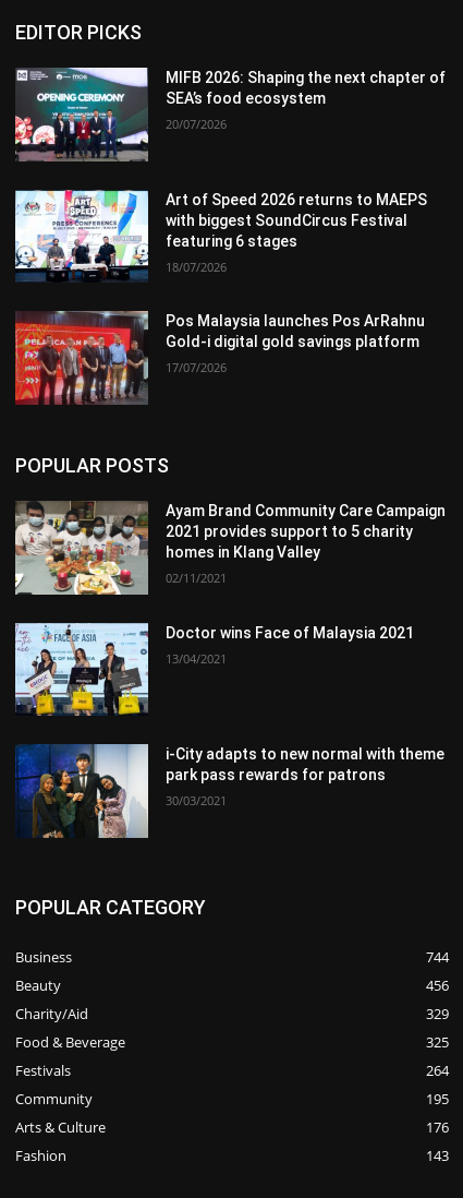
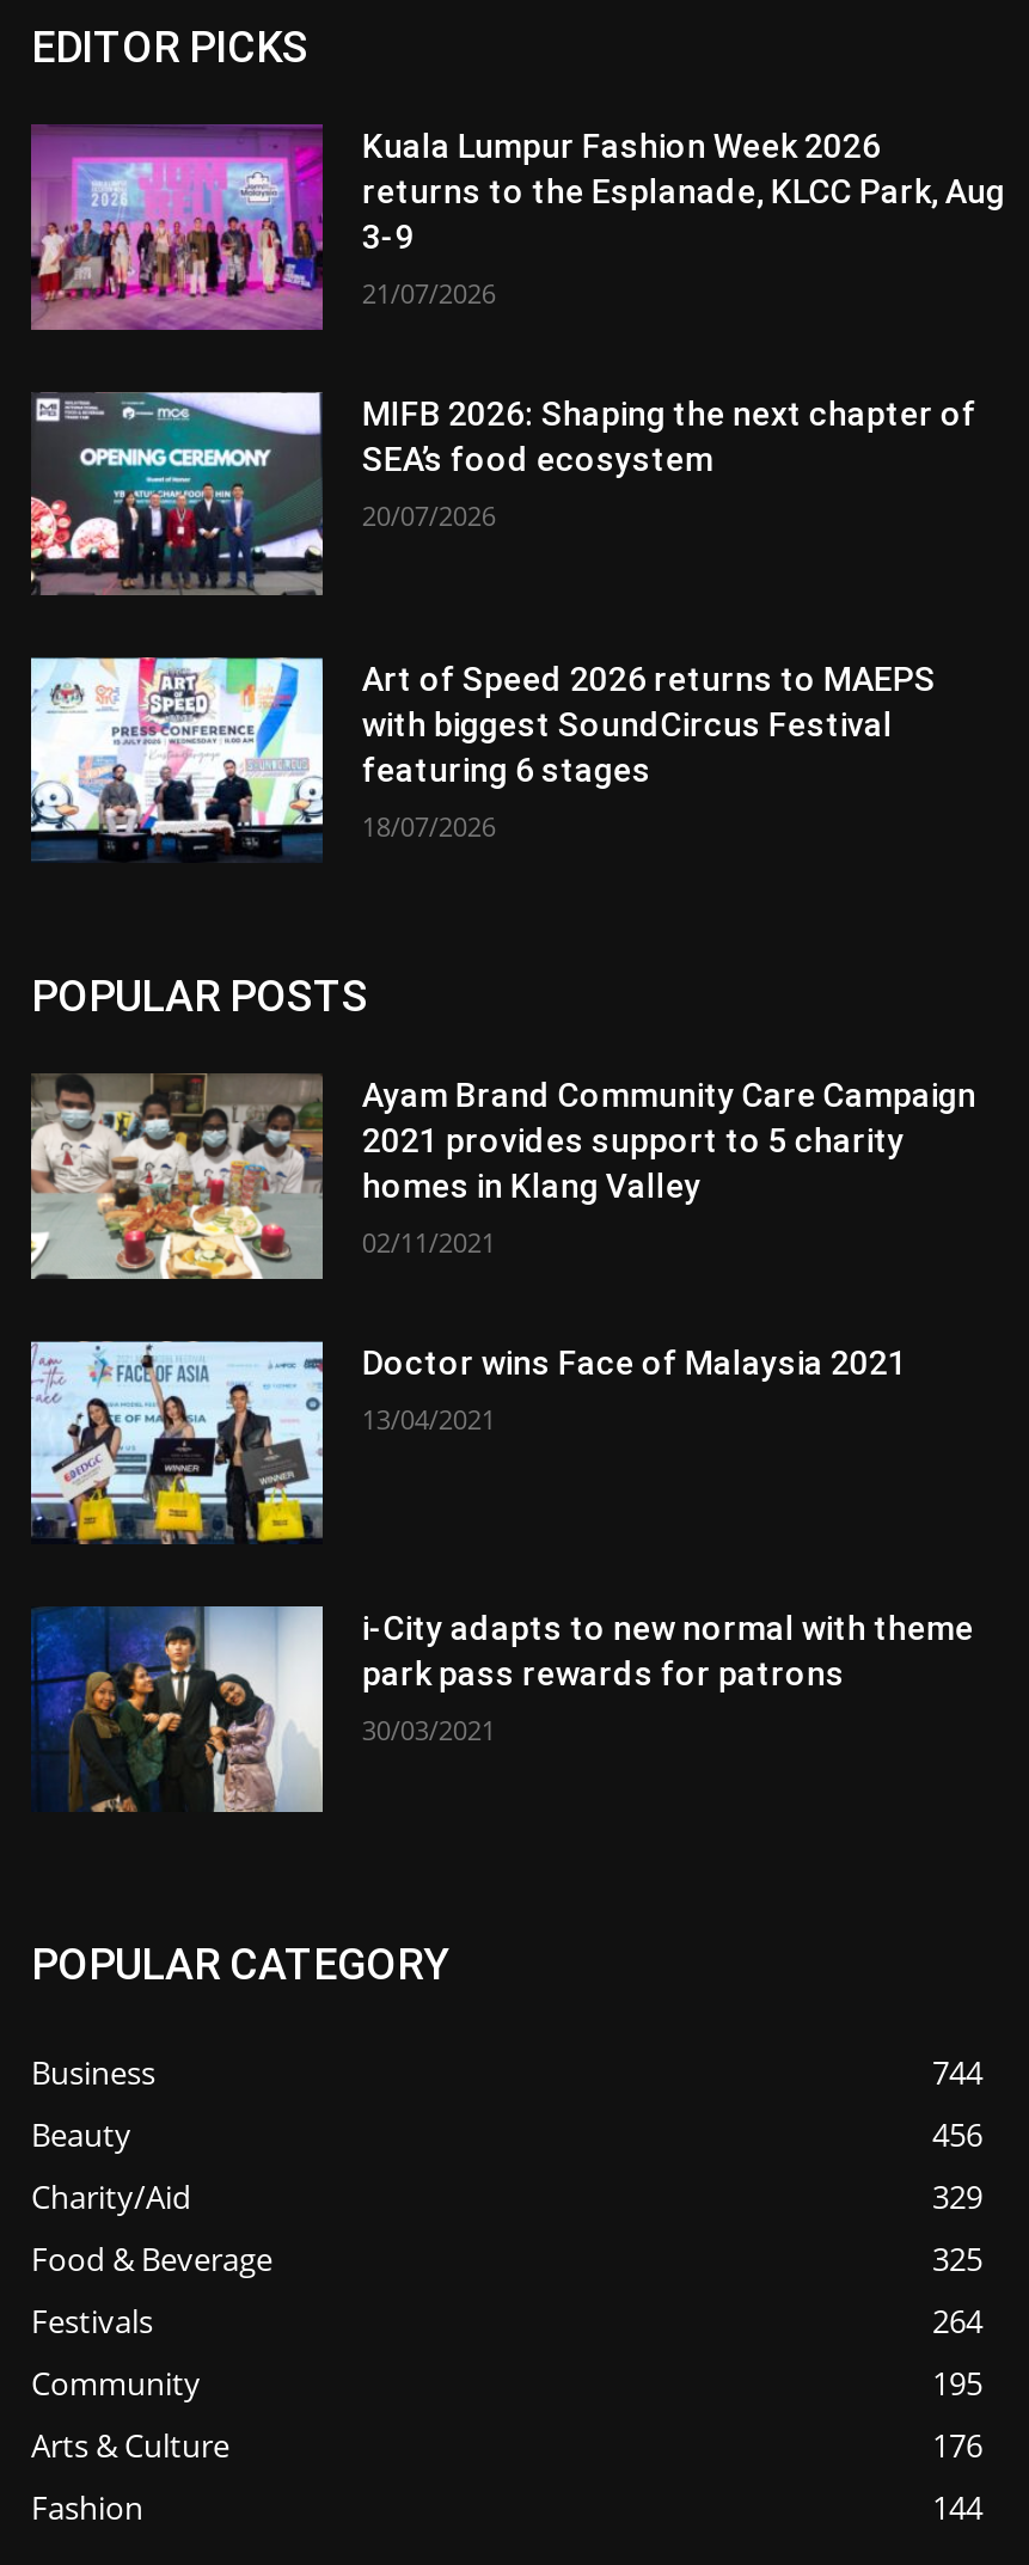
none -> [31,124,1005,330] [image] | Kuala Lumpur Fashion Week 2026 | returns to the Esplanade, KLCC Park, Aug | 3-9 | 21/07/2026
moved [13,67,446,275] -> [26,390,976,845]: [image] | MIFB 2026: Shaping the next chapter of | SEA’s food ecosystem | 20/07/2026 | Art of Speed 2026 returns to MAEPS | with biggest SoundCircus Festival | featuring 6 stages | 18/07/2026
[14,311,425,406] [image] | Pos Malaysia launches Pos ArRahnu | Gold-i digital gold savings platform | 17/07/2026 -> none
[426,1146,449,1165] 143 -> [932,2486,982,2529] 144

